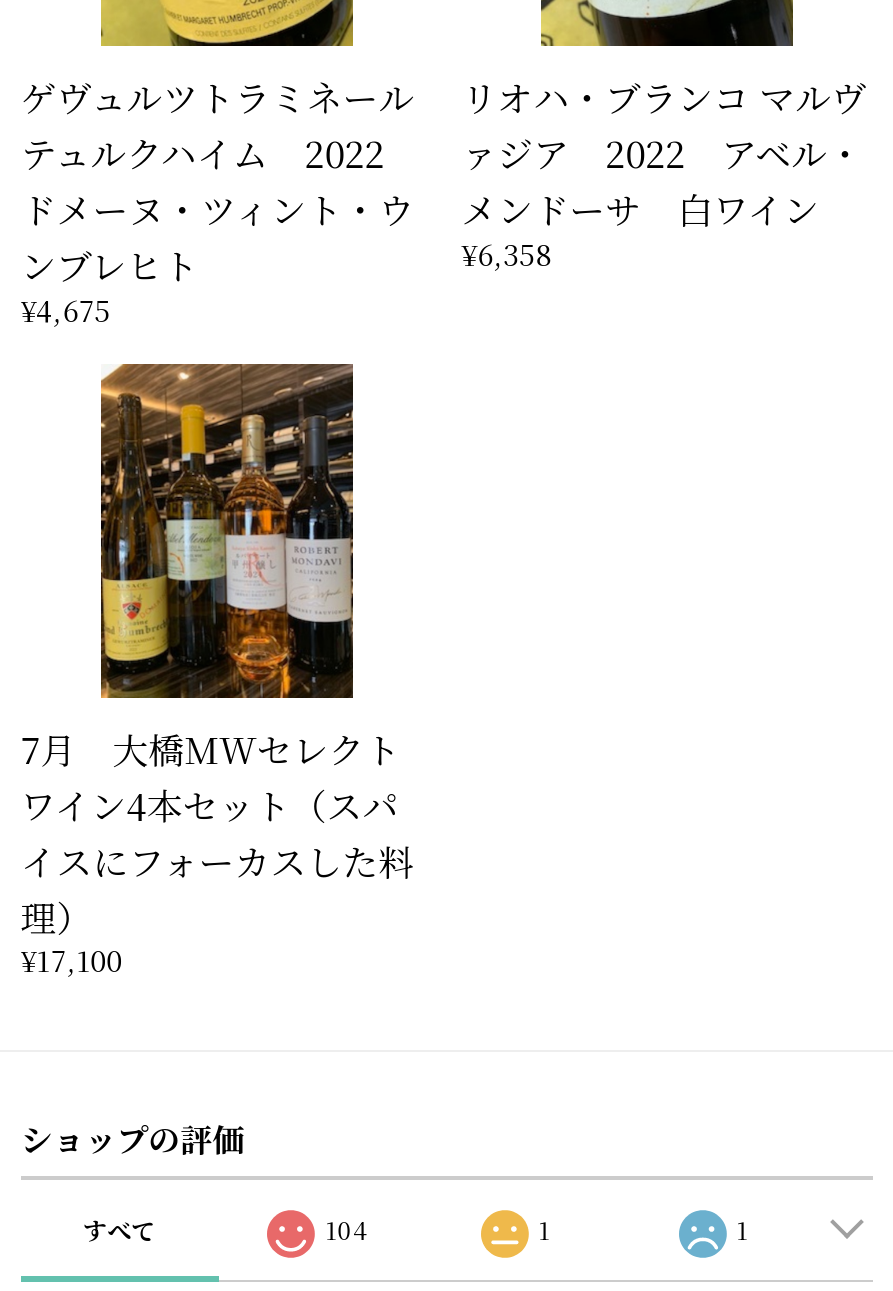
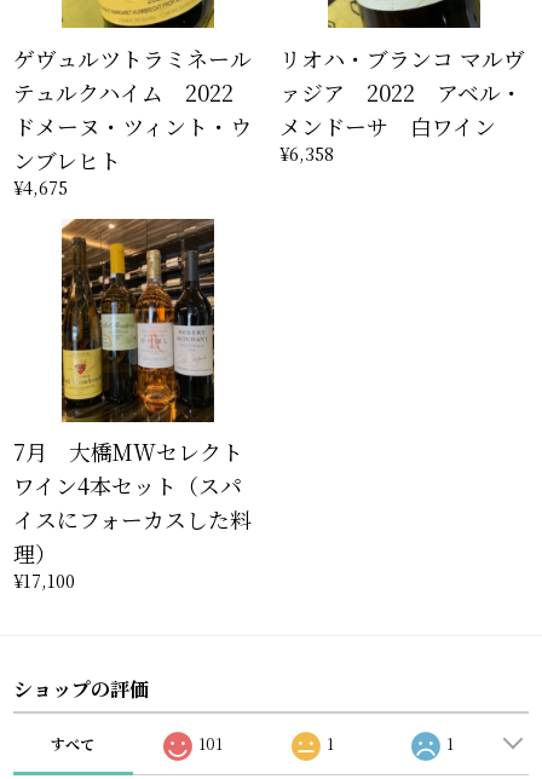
[325,1211,367,1245] 104 -> [198,733,222,753] 101

